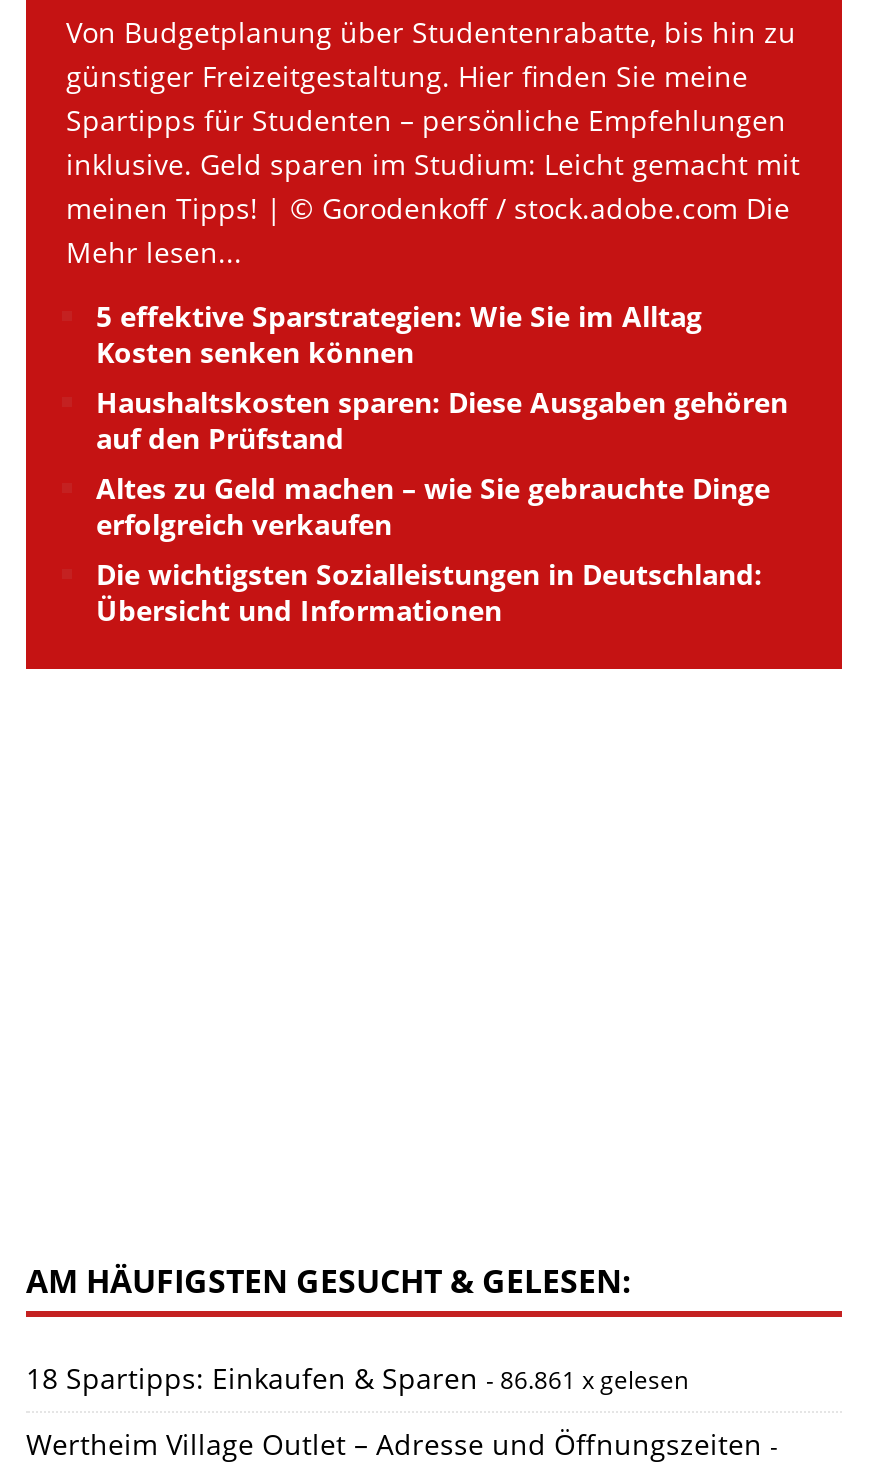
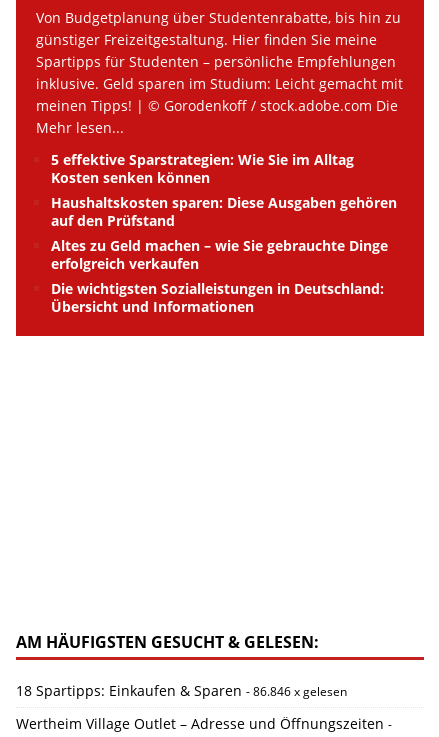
[26,1359,688,1397] 18 Spartipps: Einkaufen & Sparen - 86.861 x gelesen -> [16,681,347,700] 18 Spartipps: Einkaufen & Sparen - 86.846 x gelesen

